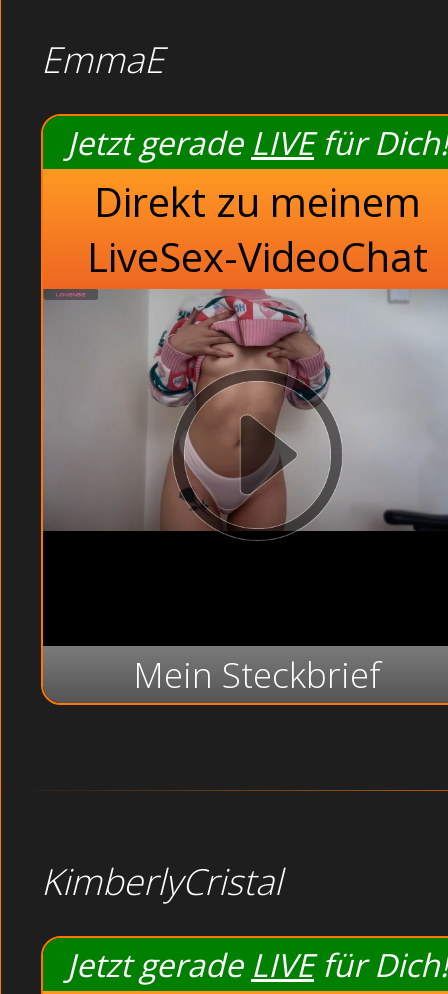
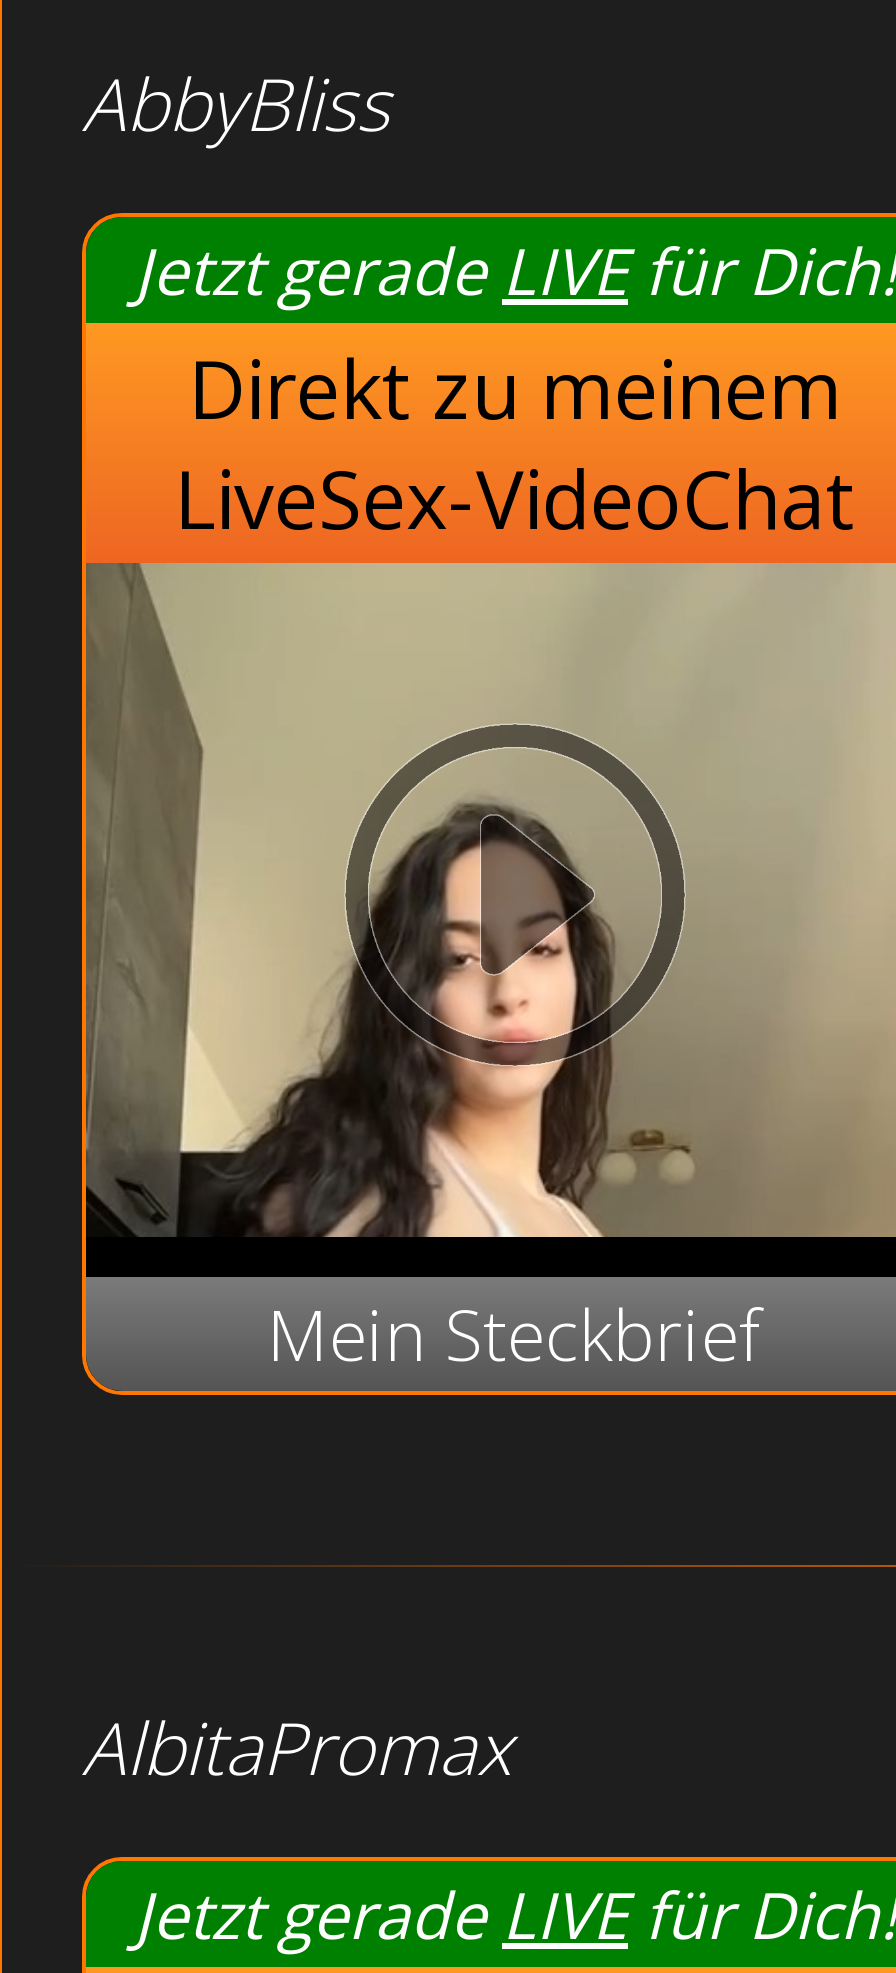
[41,35,164,84] EmmaE -> [82,56,390,154] AbbyBliss
[43,289,445,626] [image] -> [84,563,890,1239] [image]
[41,857,282,906] KimberlyCristal -> [82,1700,512,1798] AlbitaPromax

